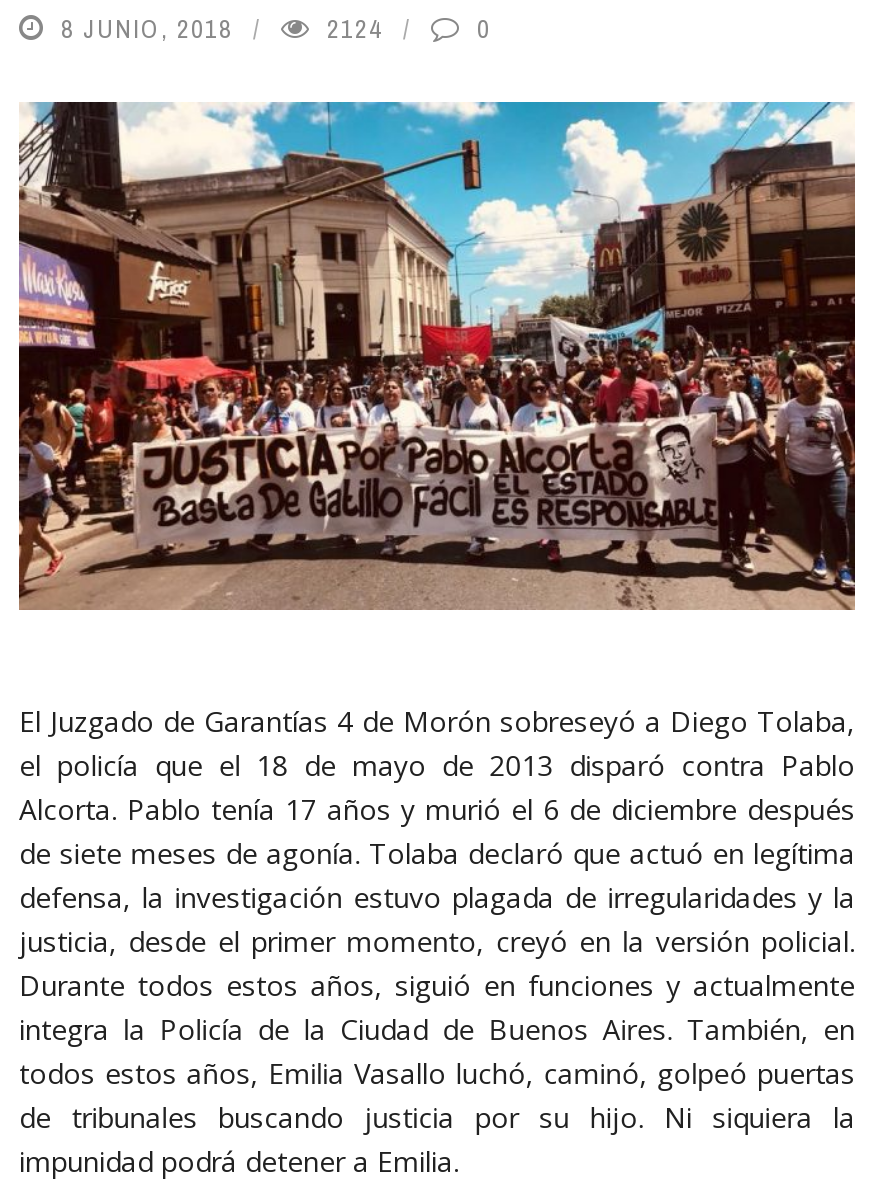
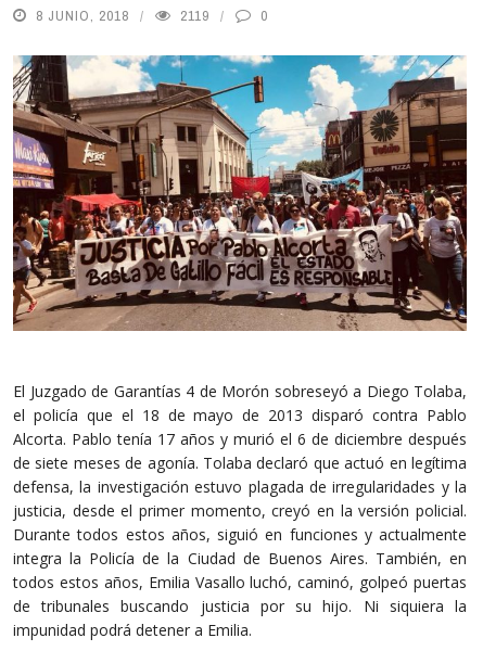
[327,13,383,47] 2124 -> [180,7,209,25] 2119

